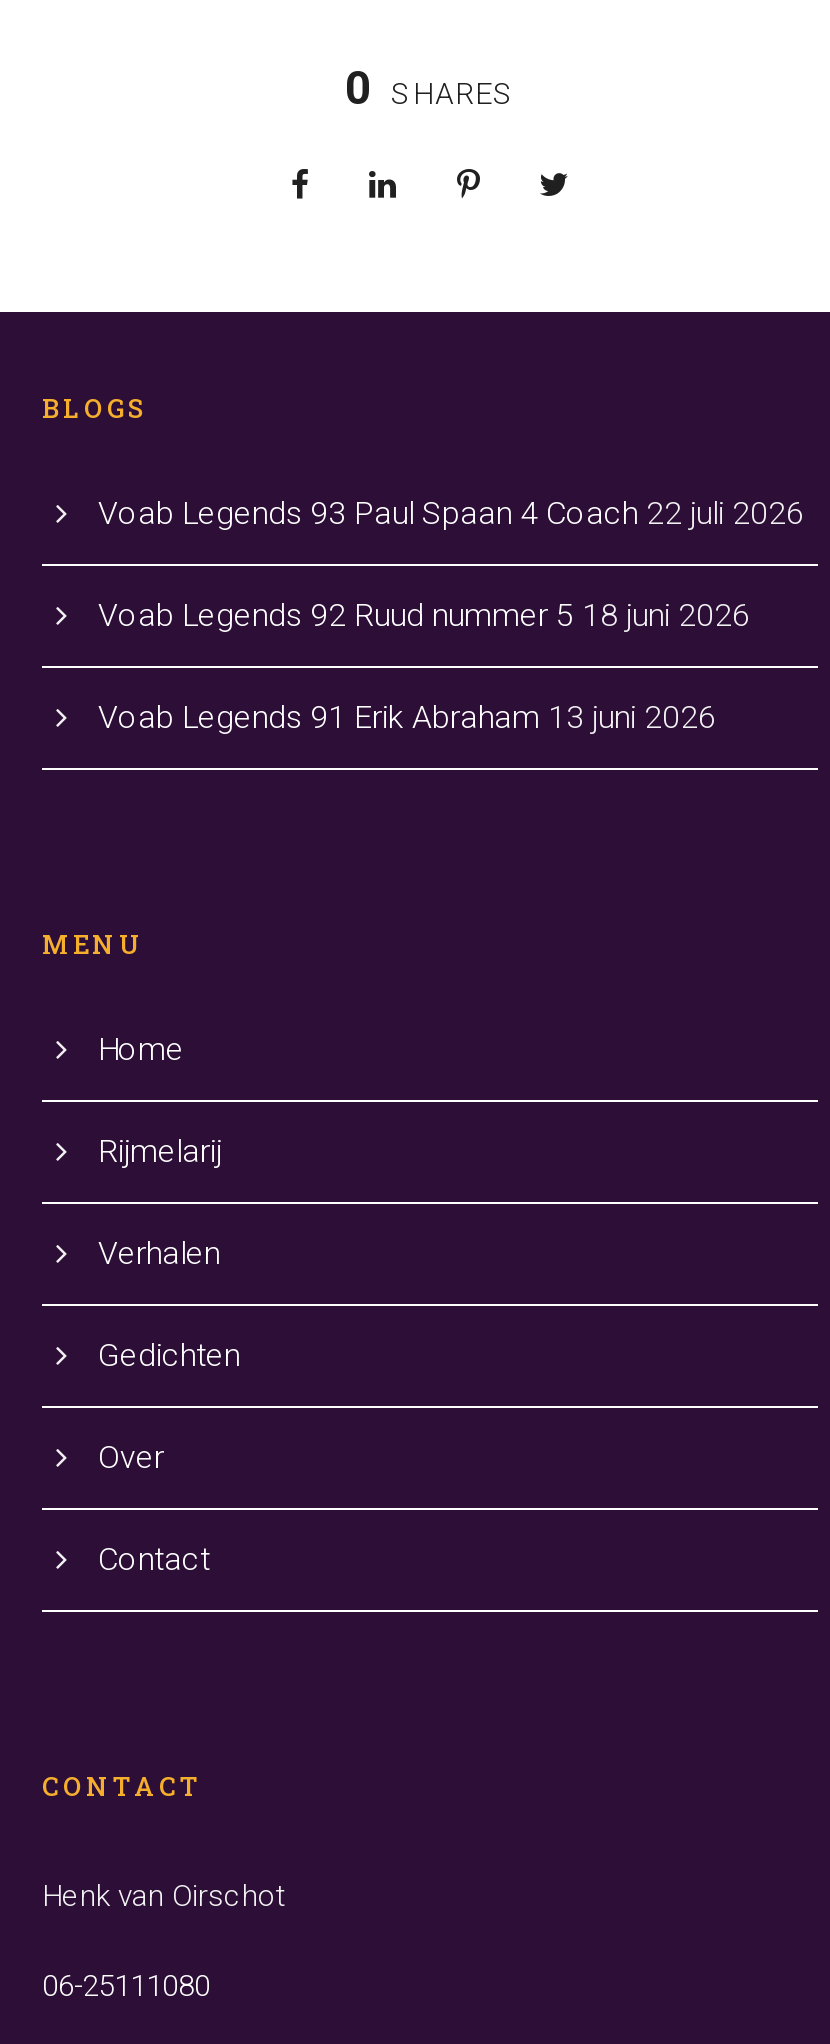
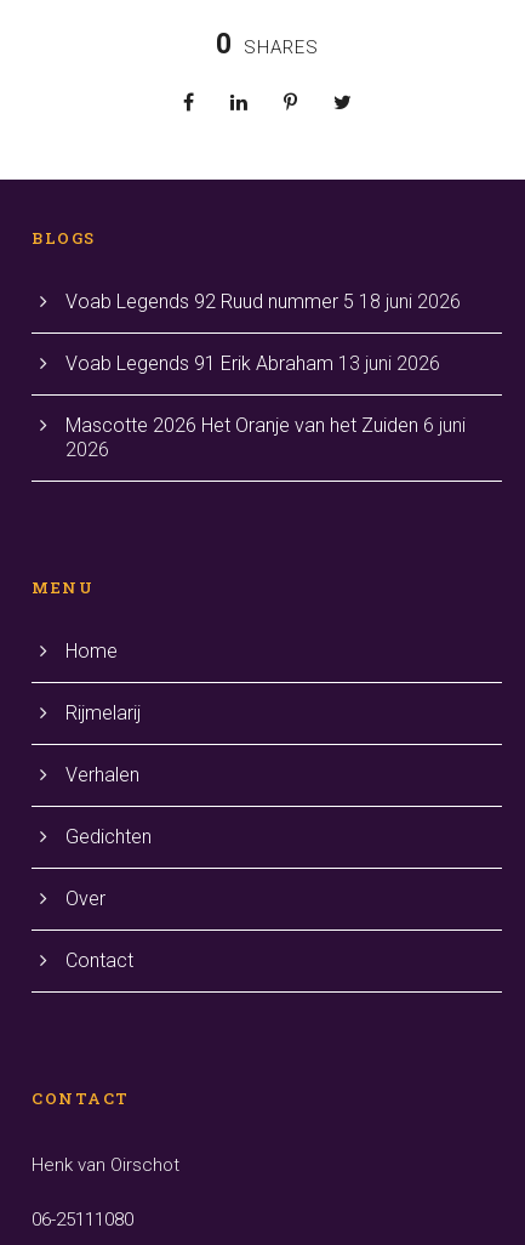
[98,494,804,532] Voab Legends 93 Paul Spaan 4 Coach 22 juli 2026 -> none
moved [98,596,750,736] -> [65,290,461,375]: Voab Legends 92 Ruud nummer 5 18 juni 2026 | Voab Legends 91 Erik Abraham 13 juni 2026
none -> [65,414,466,461] Mascotte 2026 Het Oranje van het Zuiden 6 juni | 2026

